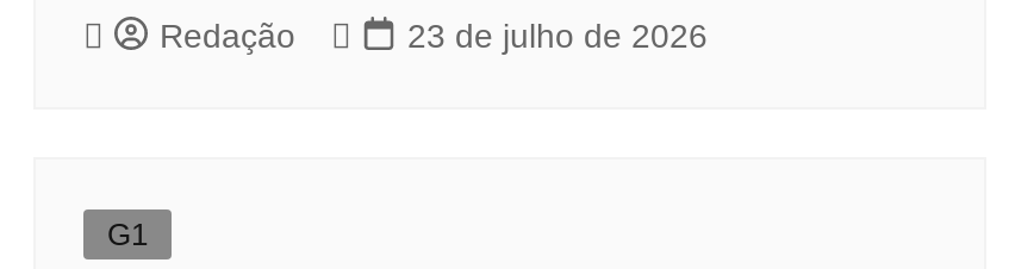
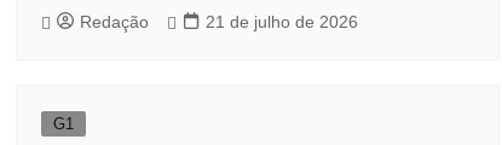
[407,17,708,55] 23 de julho de 2026 -> [206,12,358,32] 21 de julho de 2026

